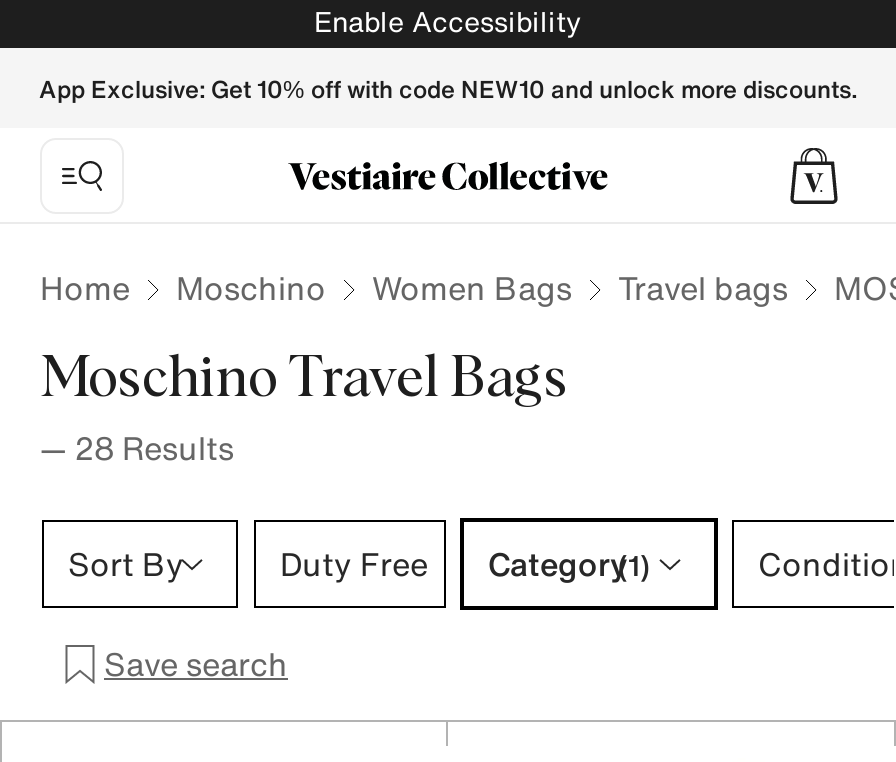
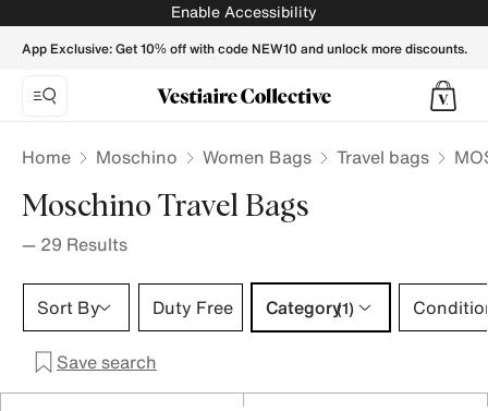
[40,424,234,472] — 28 Results -> [22,231,127,257] — 29 Results

